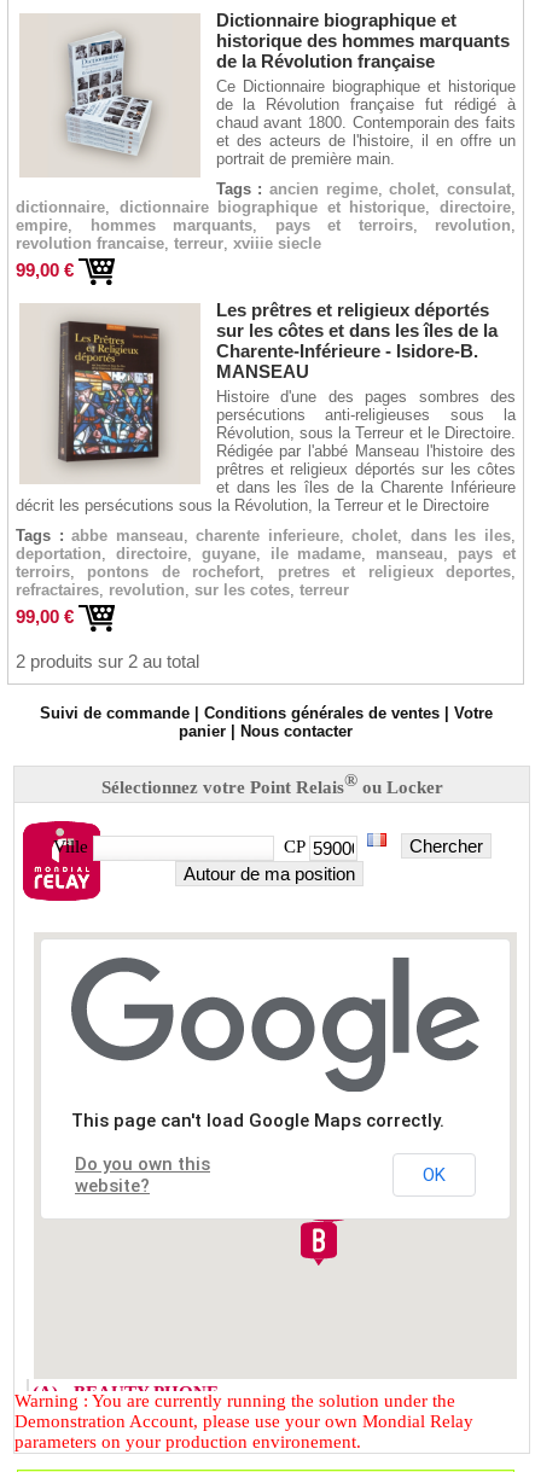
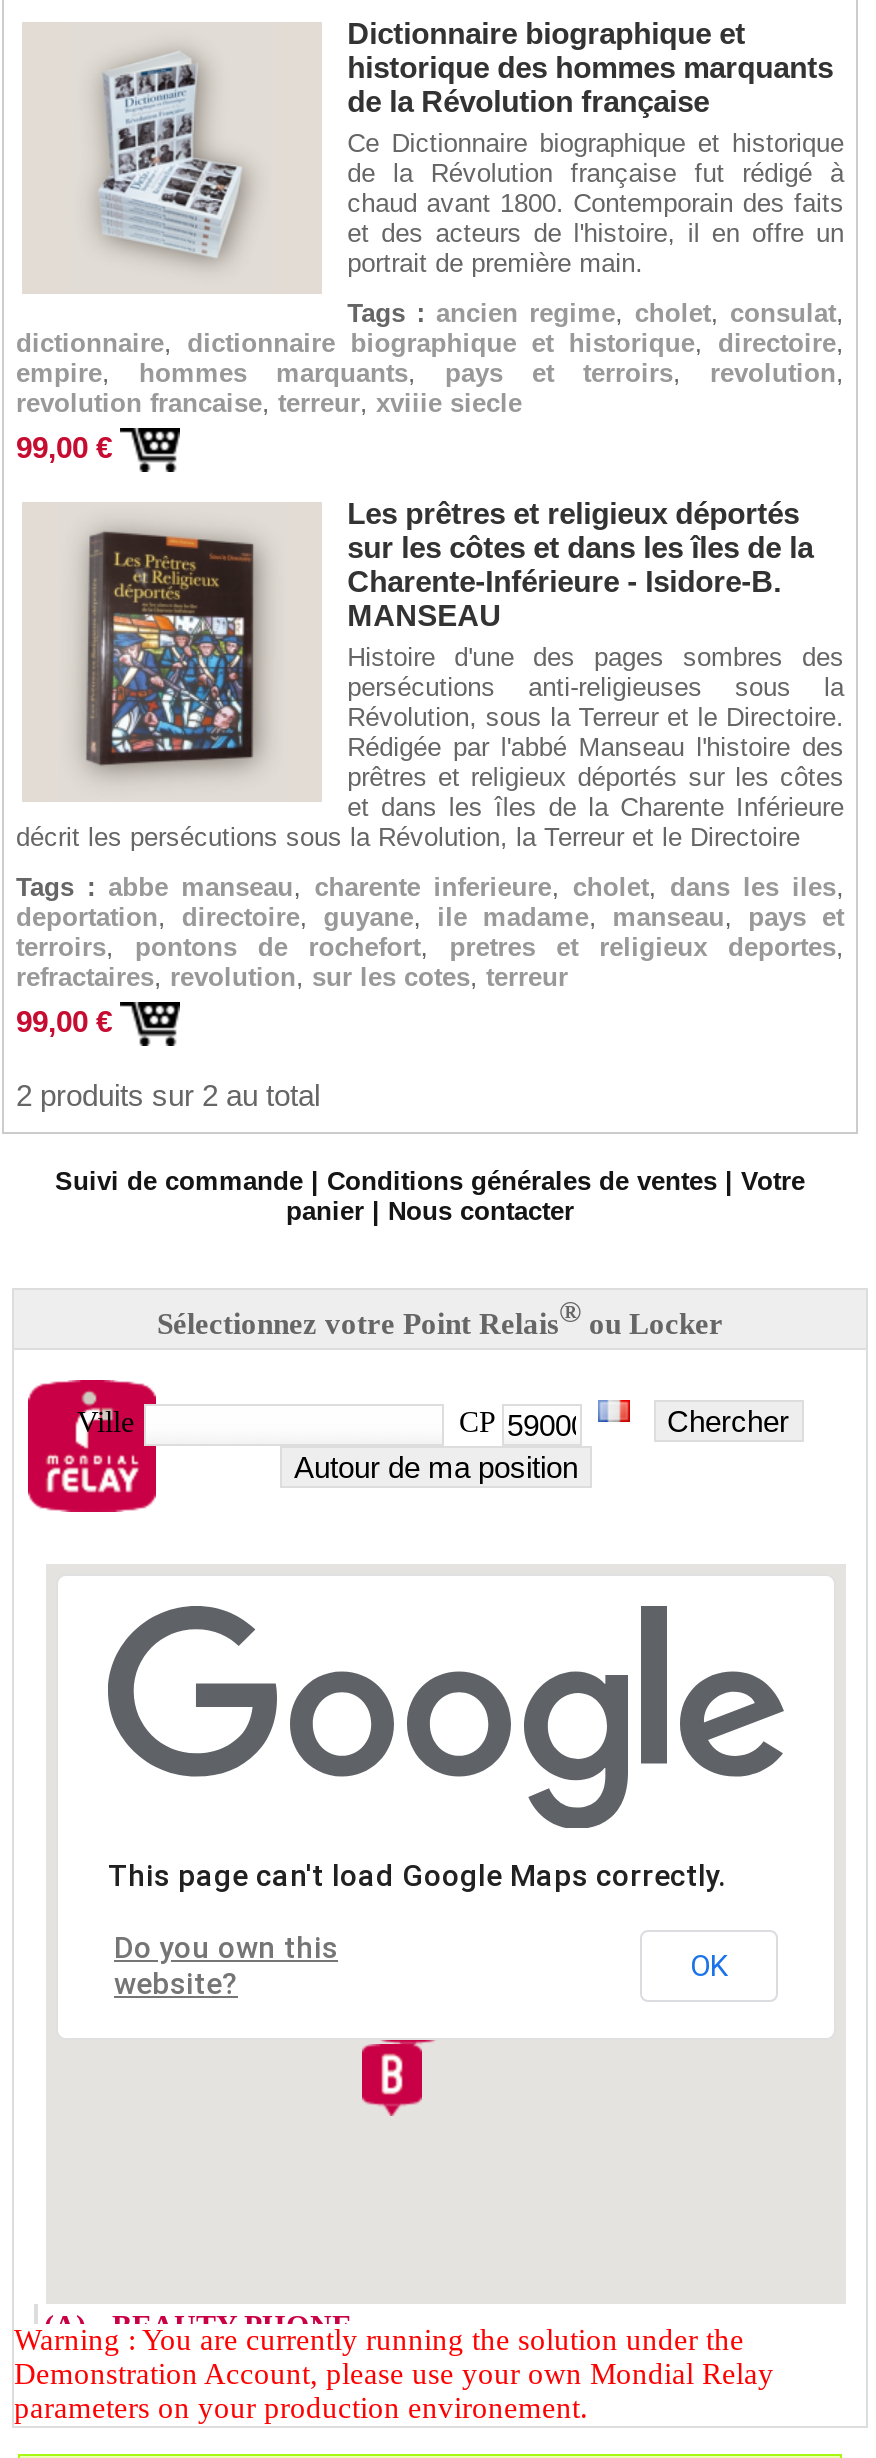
none -> [360,2038,434,2118] [image]
[300,1218,343,1267] [image] -> none

